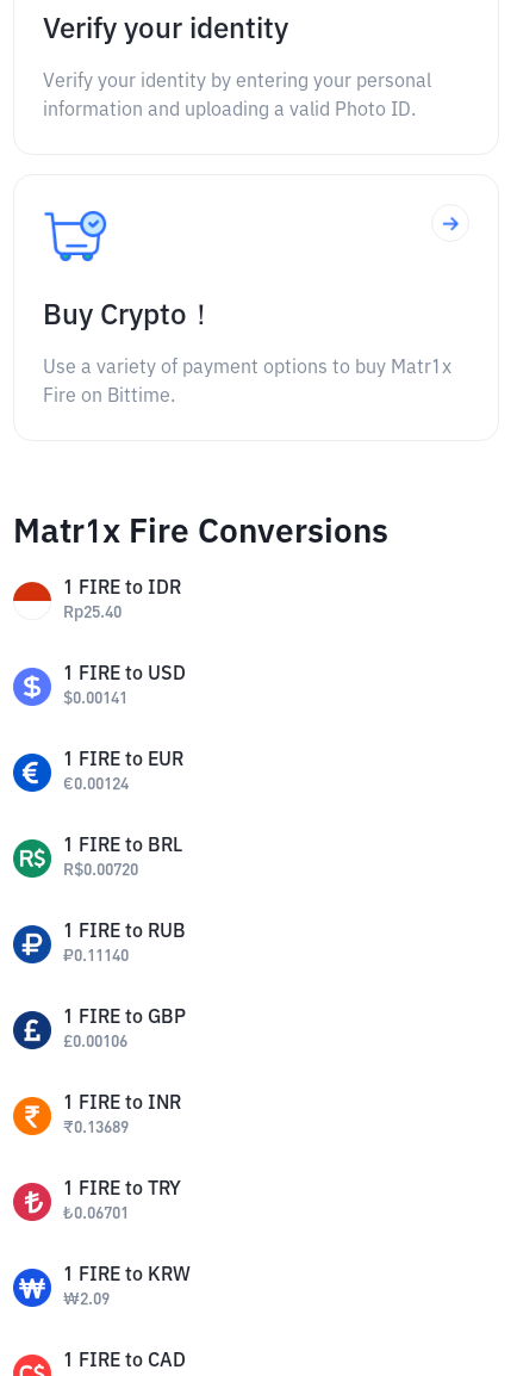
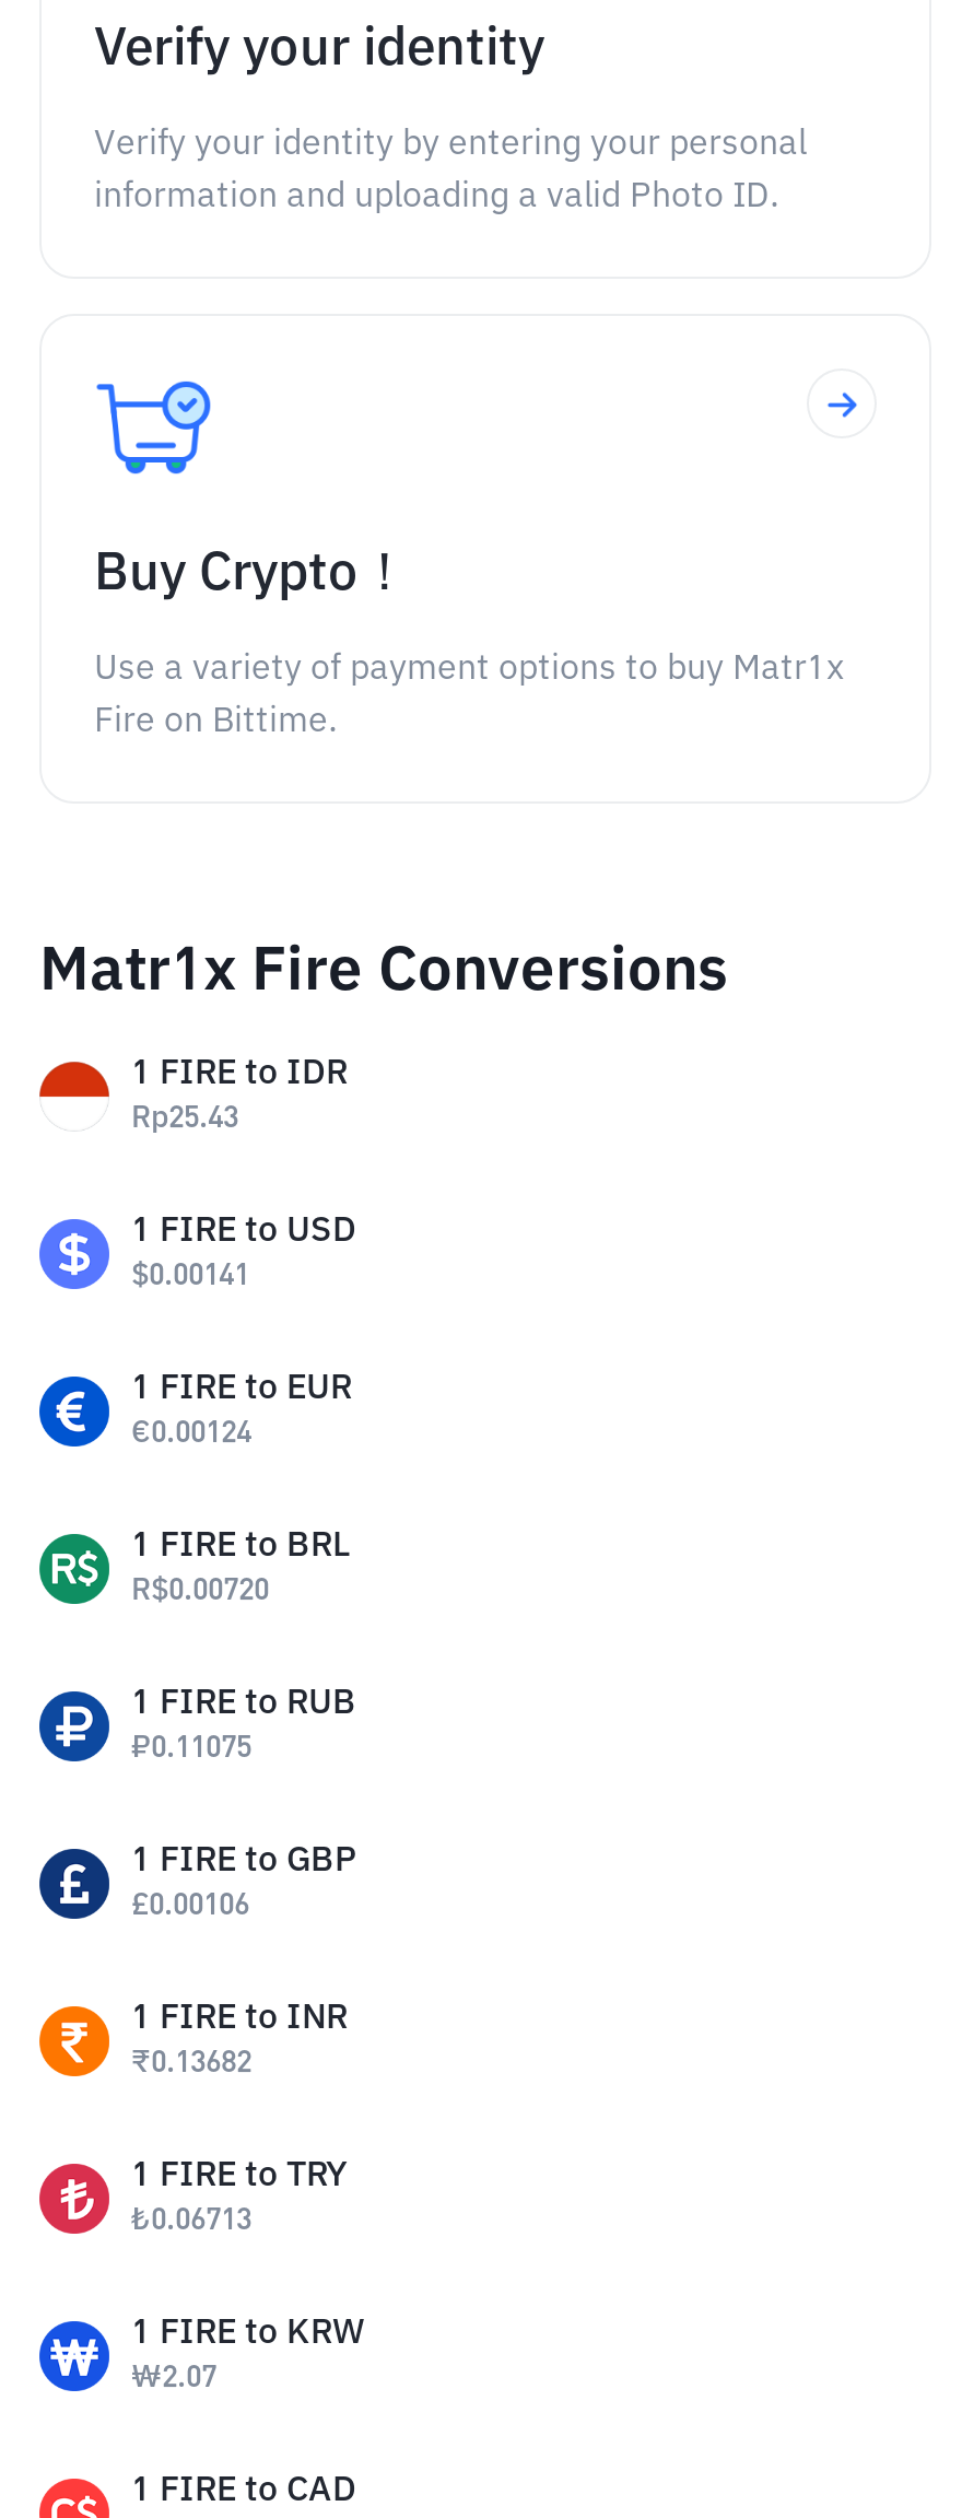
[63,605,122,621] Rp25.40 -> [131,1103,238,1134] Rp25.43
[63,948,129,965] ₽0.11140 -> [131,1733,251,1764] ₽0.11075
[63,1120,129,1136] ₹0.13689 -> [131,2048,251,2078] ₹0.13682
[63,1205,129,1222] ₺0.06701 -> [131,2205,251,2236] ₺0.06713
[63,1291,110,1308] ₩2.09 -> [131,2363,216,2393] ₩2.07

